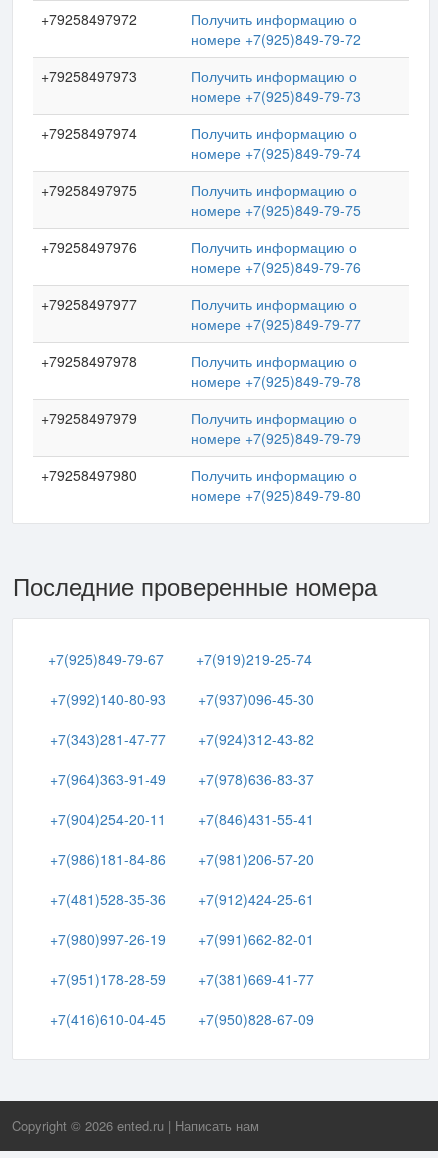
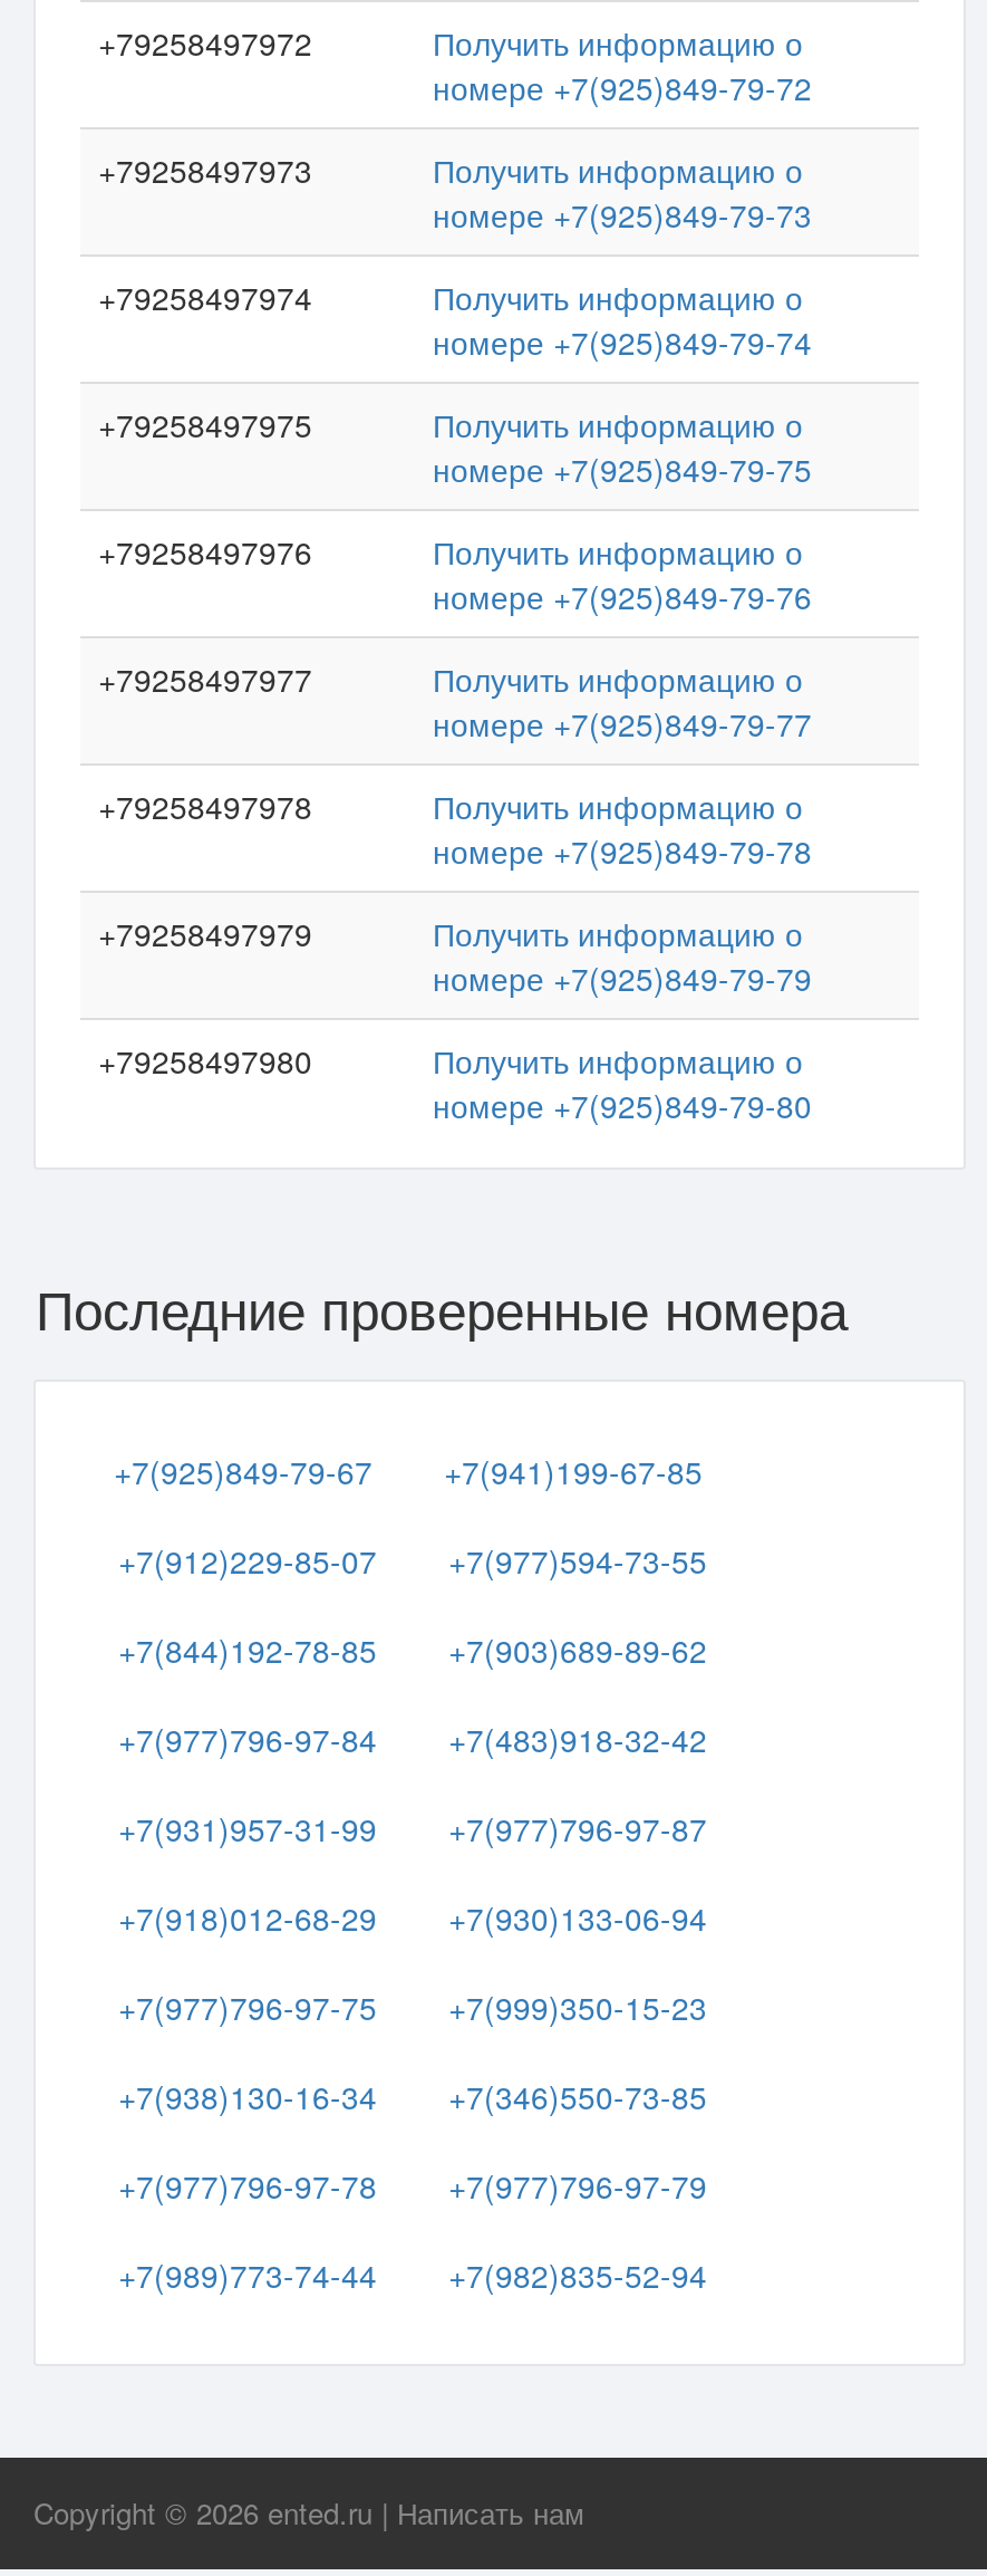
[48,649,312,669] +7(925)849-79-67 +7(919)219-25-74 -> [114,1449,703,1493] +7(925)849-79-67 +7(941)199-67-85
[50,689,166,709] +7(992)140-80-93 -> [118,1538,377,1583] +7(912)229-85-07
[198,689,314,709] +7(937)096-45-30 -> [448,1538,707,1583] +7(977)594-73-55
[50,729,166,749] +7(343)281-47-77 -> [118,1627,377,1672] +7(844)192-78-85
[198,729,314,749] +7(924)312-43-82 -> [448,1627,707,1672] +7(903)689-89-62
[50,769,166,789] +7(964)363-91-49 -> [118,1717,377,1761] +7(977)796-97-84
[198,769,314,789] +7(978)636-83-37 -> [448,1717,707,1761] +7(483)918-32-42
[50,809,166,829] +7(904)254-20-11 -> [118,1806,377,1851] +7(931)957-31-99
[198,809,314,829] +7(846)431-55-41 -> [448,1806,707,1851] +7(977)796-97-87
[50,849,166,869] +7(986)181-84-86 -> [118,1895,377,1940] +7(918)012-68-29
[198,849,314,869] +7(981)206-57-20 -> [448,1895,707,1940] +7(930)133-06-94
[50,889,166,909] +7(481)528-35-36 -> [118,1984,377,2029] +7(977)796-97-75
[198,889,314,909] +7(912)424-25-61 -> [448,1984,707,2029] +7(999)350-15-23
[50,929,166,949] +7(980)997-26-19 -> [118,2074,377,2118] +7(938)130-16-34
[198,929,314,949] +7(991)662-82-01 -> [448,2074,707,2118] +7(346)550-73-85
[50,969,166,989] +7(951)178-28-59 -> [118,2163,377,2208] +7(977)796-97-78
[198,969,314,989] +7(381)669-41-77 -> [448,2163,707,2208] +7(977)796-97-79
[50,1009,166,1029] +7(416)610-04-45 -> [118,2252,377,2297] +7(989)773-74-44
[198,1009,314,1029] +7(950)828-67-09 -> [448,2252,707,2297] +7(982)835-52-94

